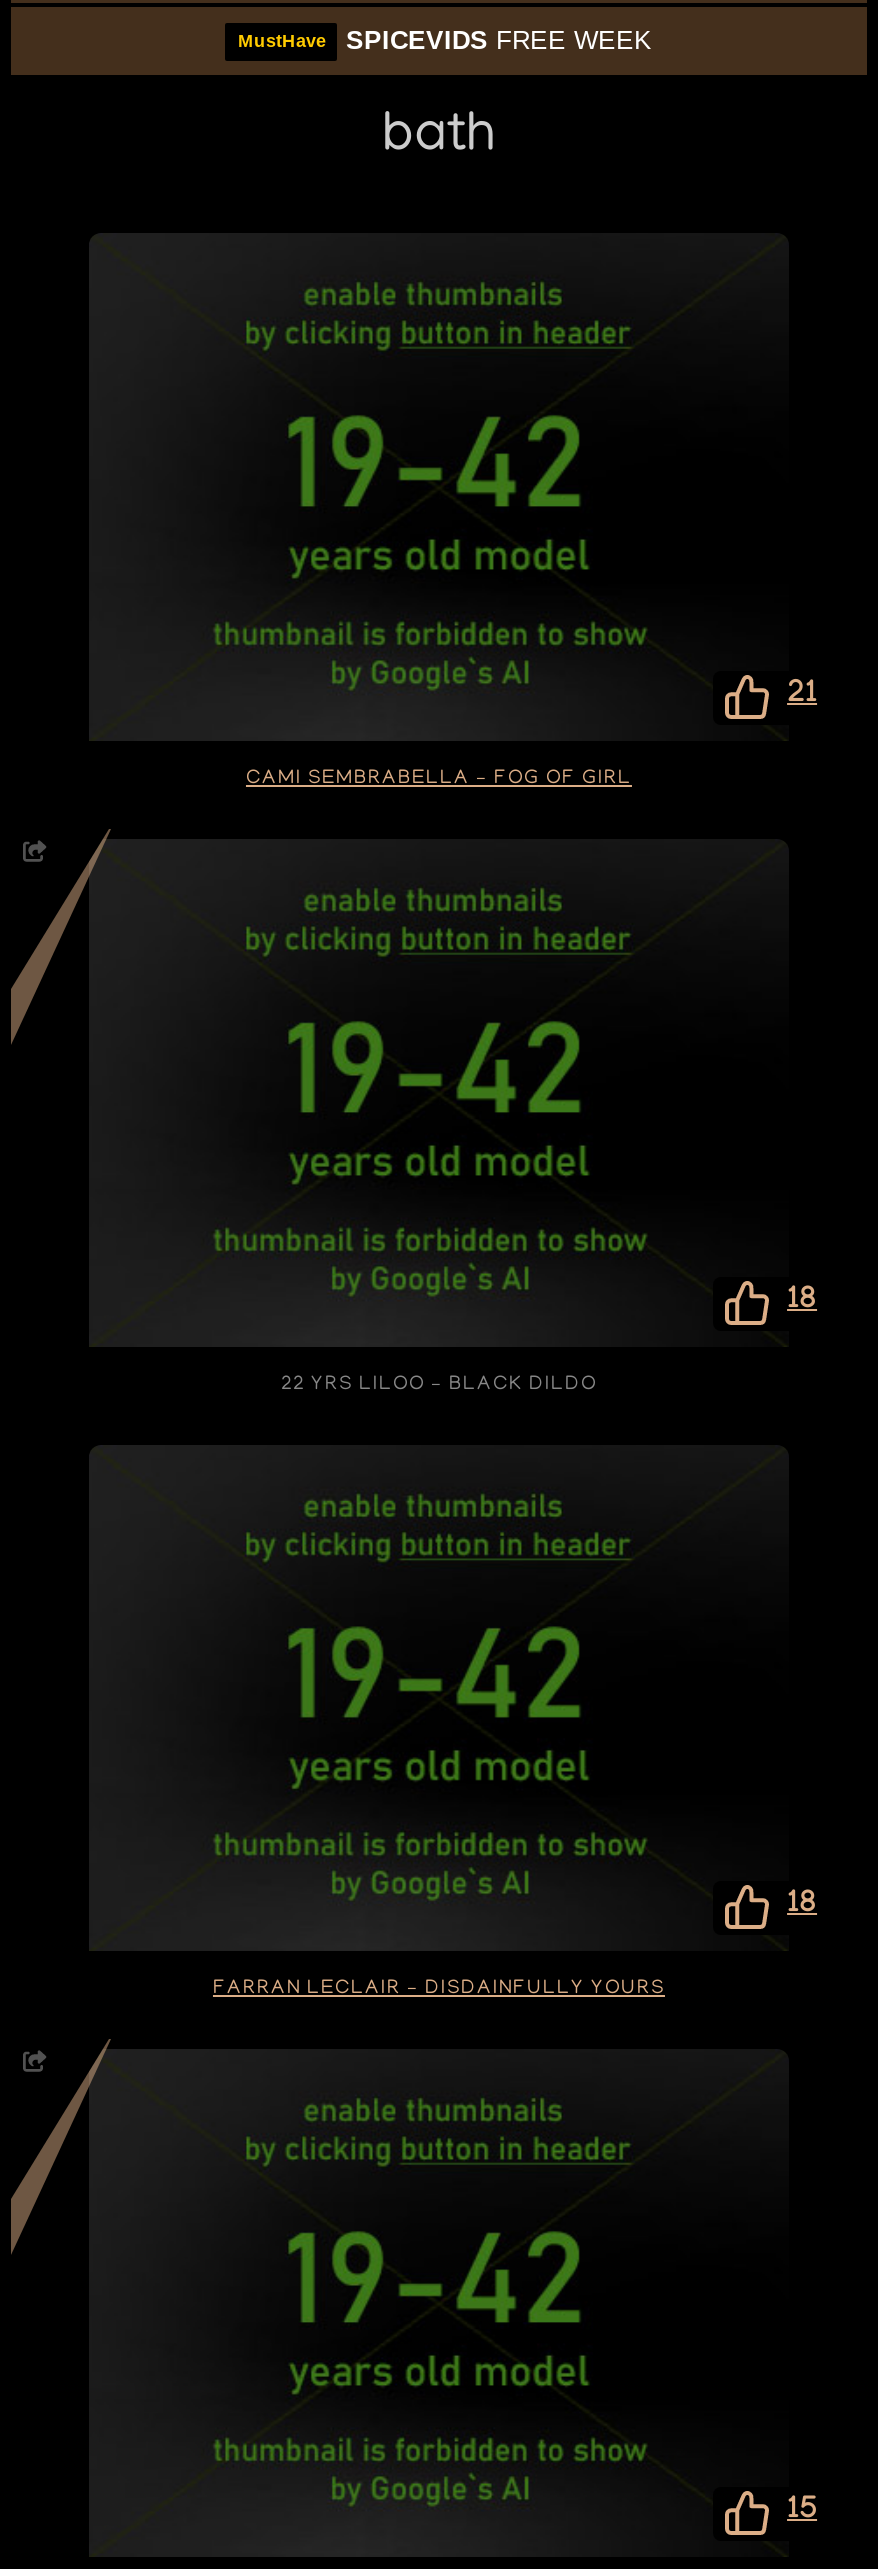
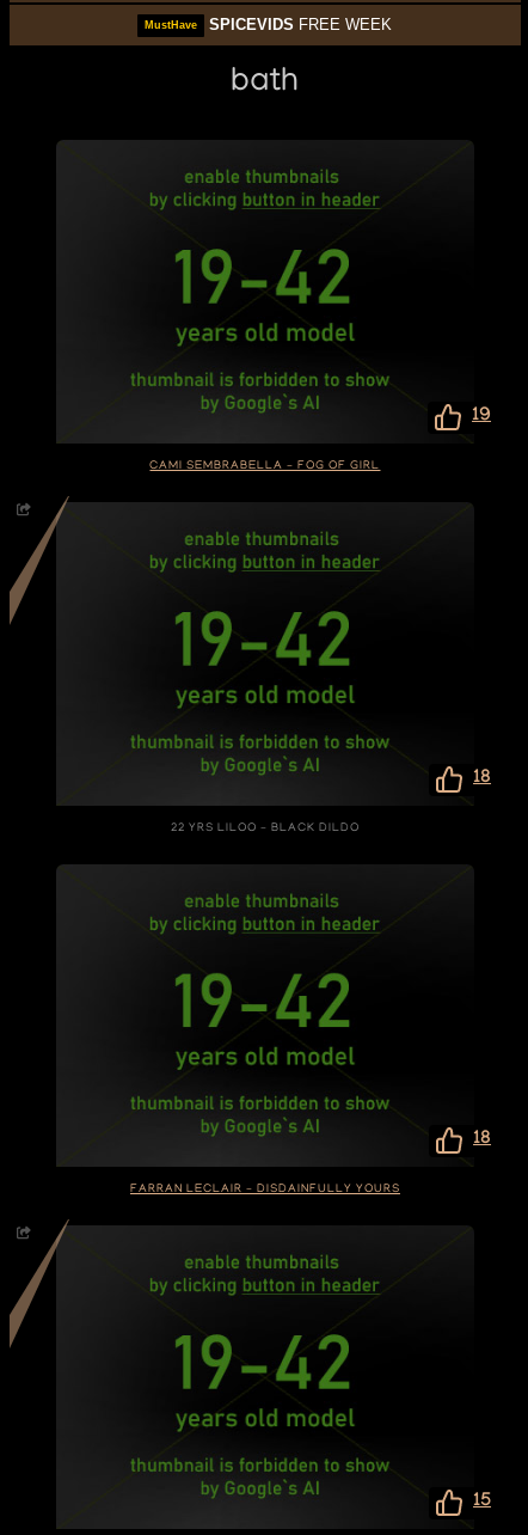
[787,677,817,715] 21 -> [472,405,491,428] 19

